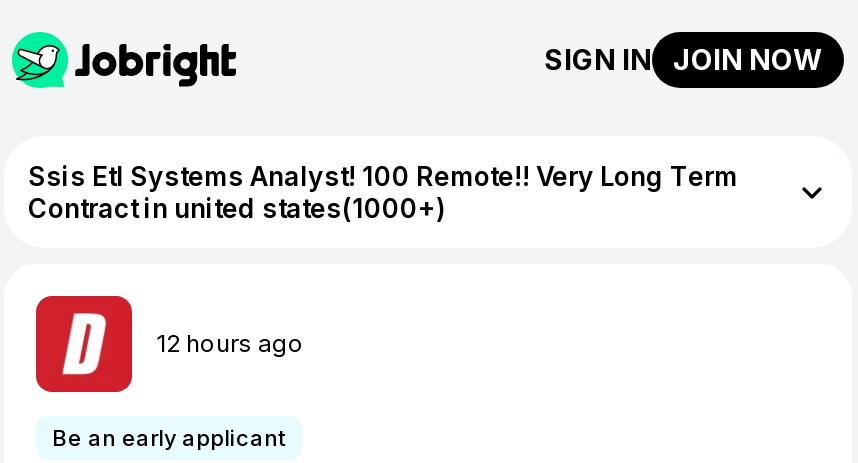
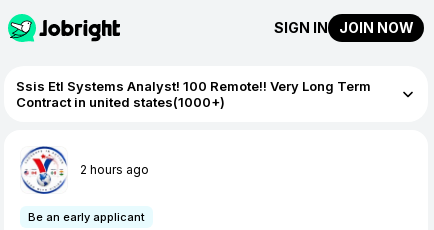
[34,294,304,394] [image] | 12 hours ago -> [20,145,149,195] [image] | 2 hours ago

